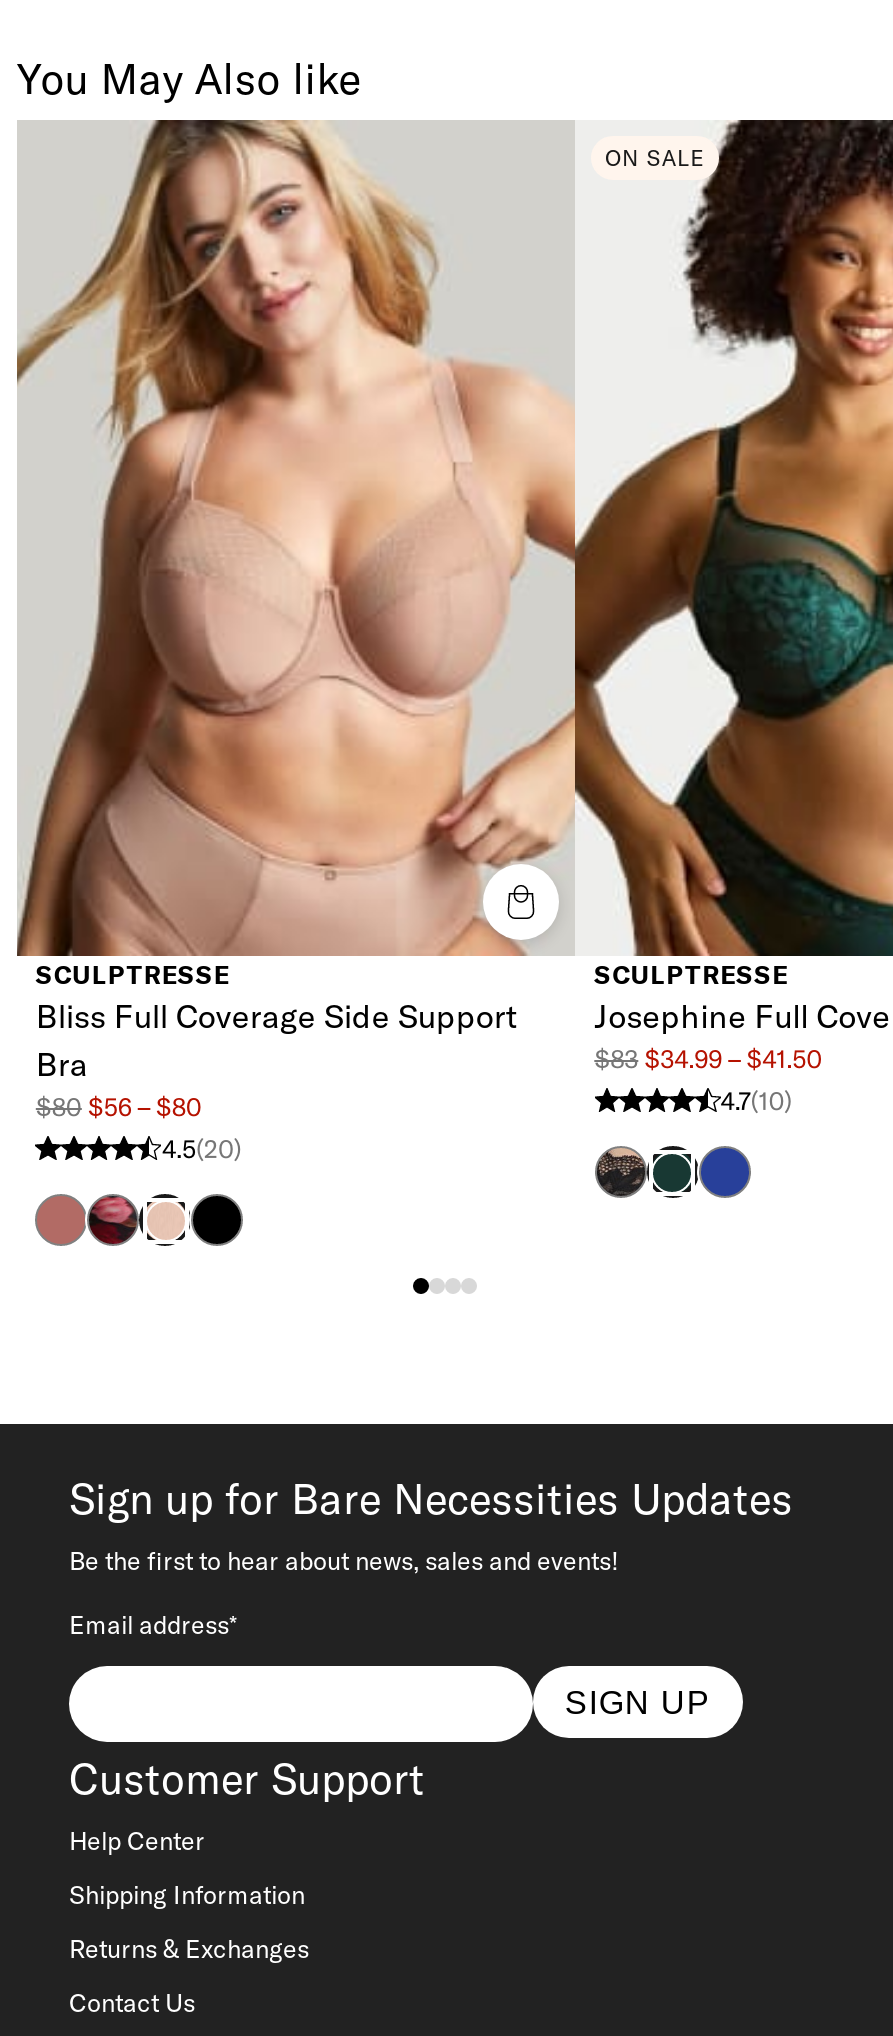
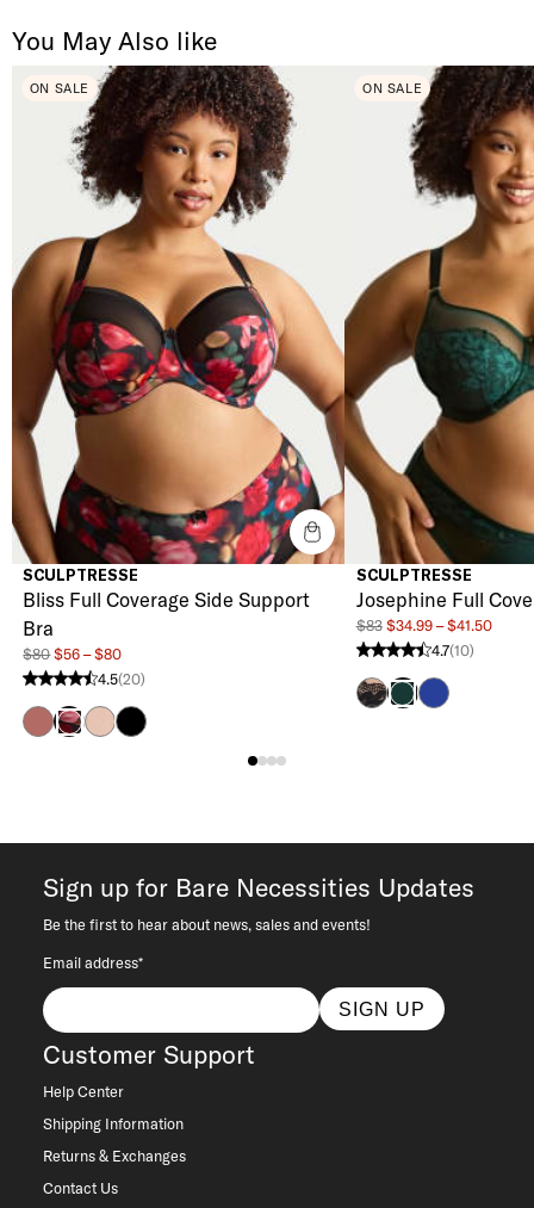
[15,117,577,957] [image] -> [11,64,346,565] [image]
none -> [29,80,89,96] ON SALE

